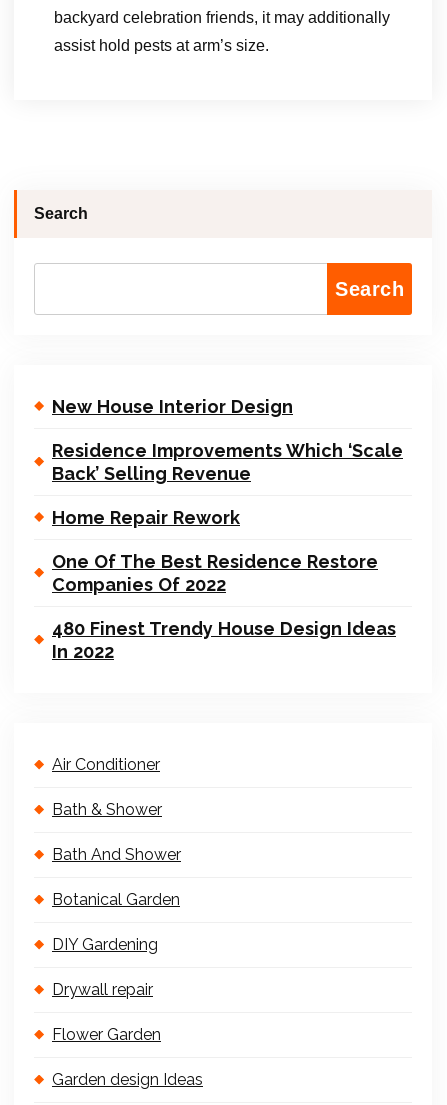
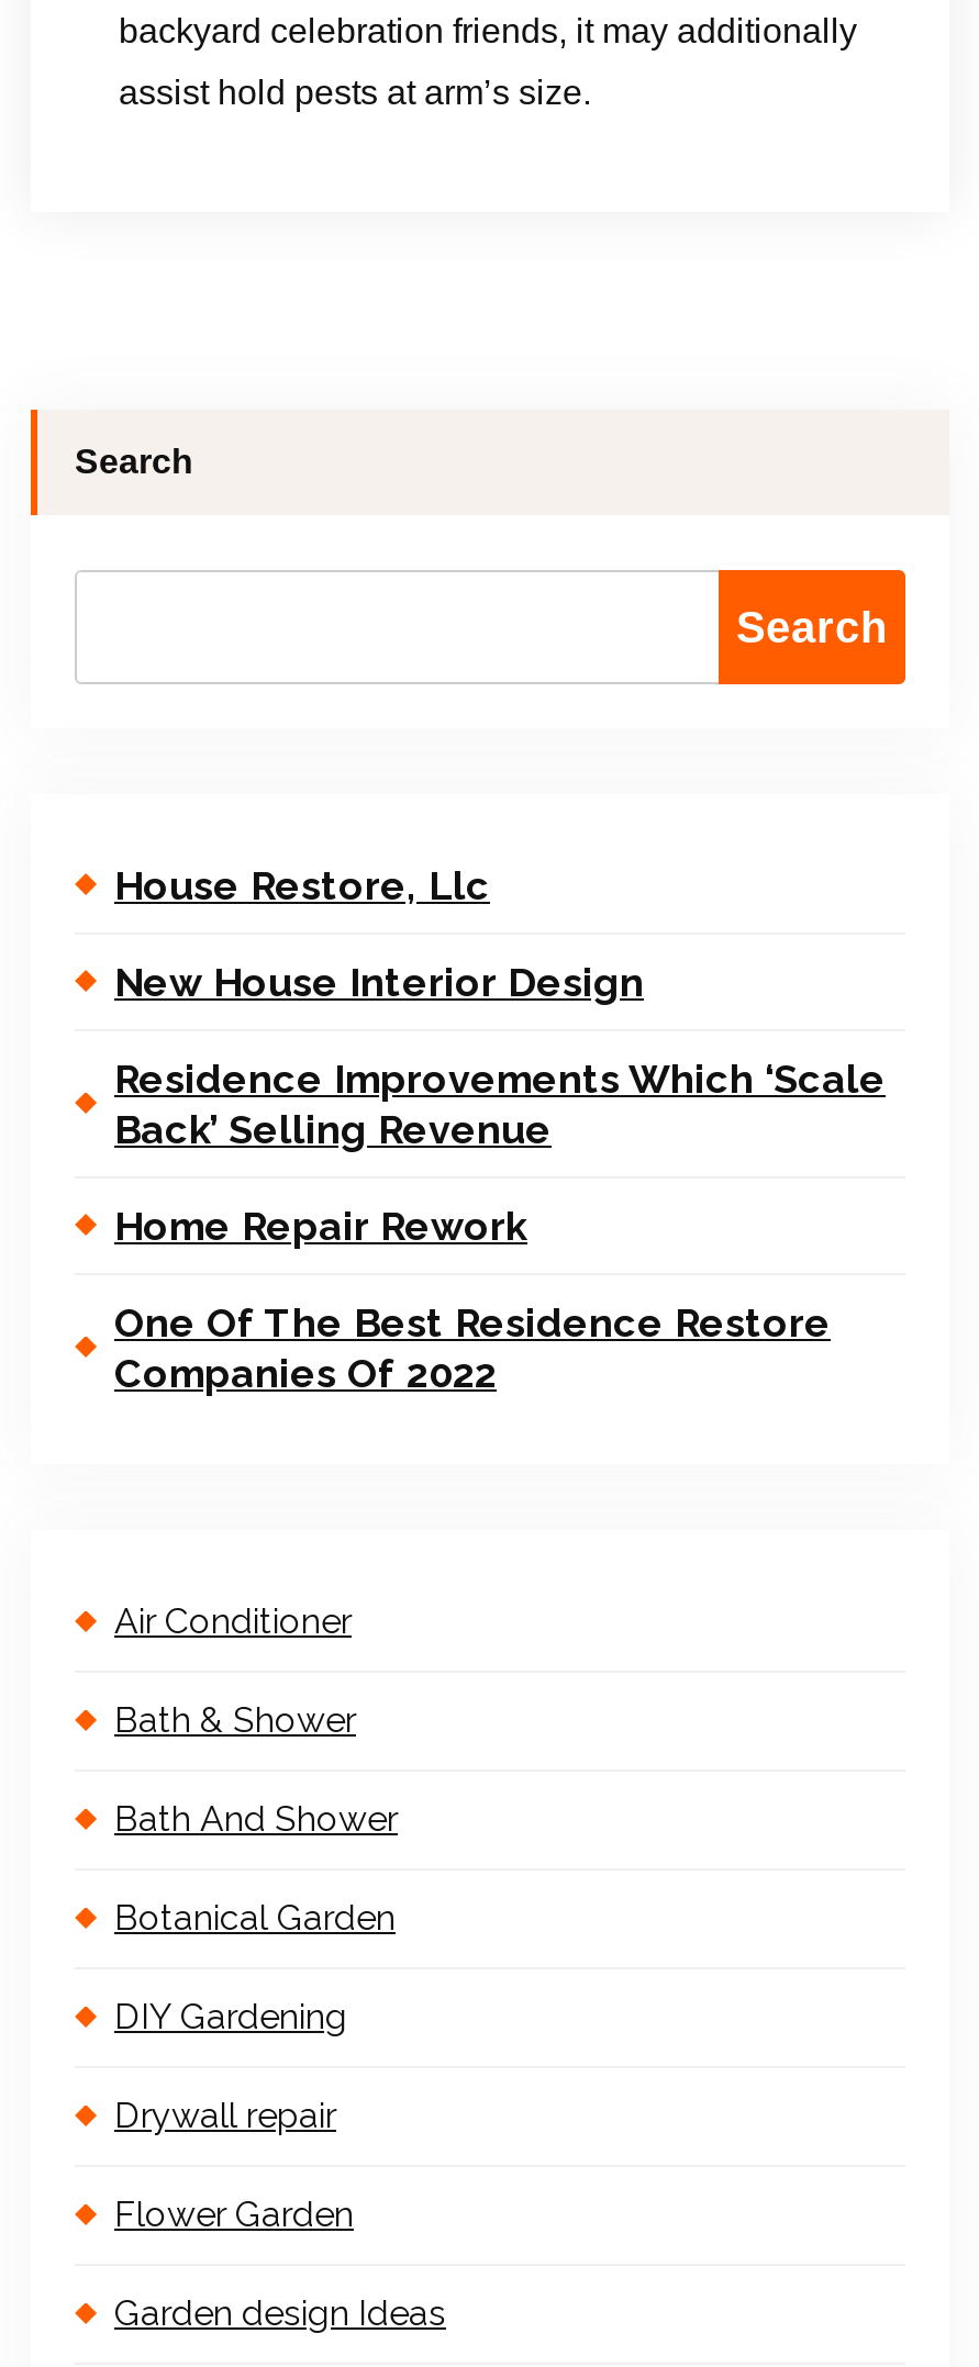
none -> [114,861,490,907] House Restore, Llc
moved [52,395,403,594] -> [114,958,886,1395]: New House Interior Design | Residence Improvements Which ‘Scale | Back’ Selling Revenue | Home Repair Rework | One Of The Best Residence Restore | Companies Of 2022
[52,617,396,661] 480 Finest Trendy House Design Ideas | In 2022 -> none

